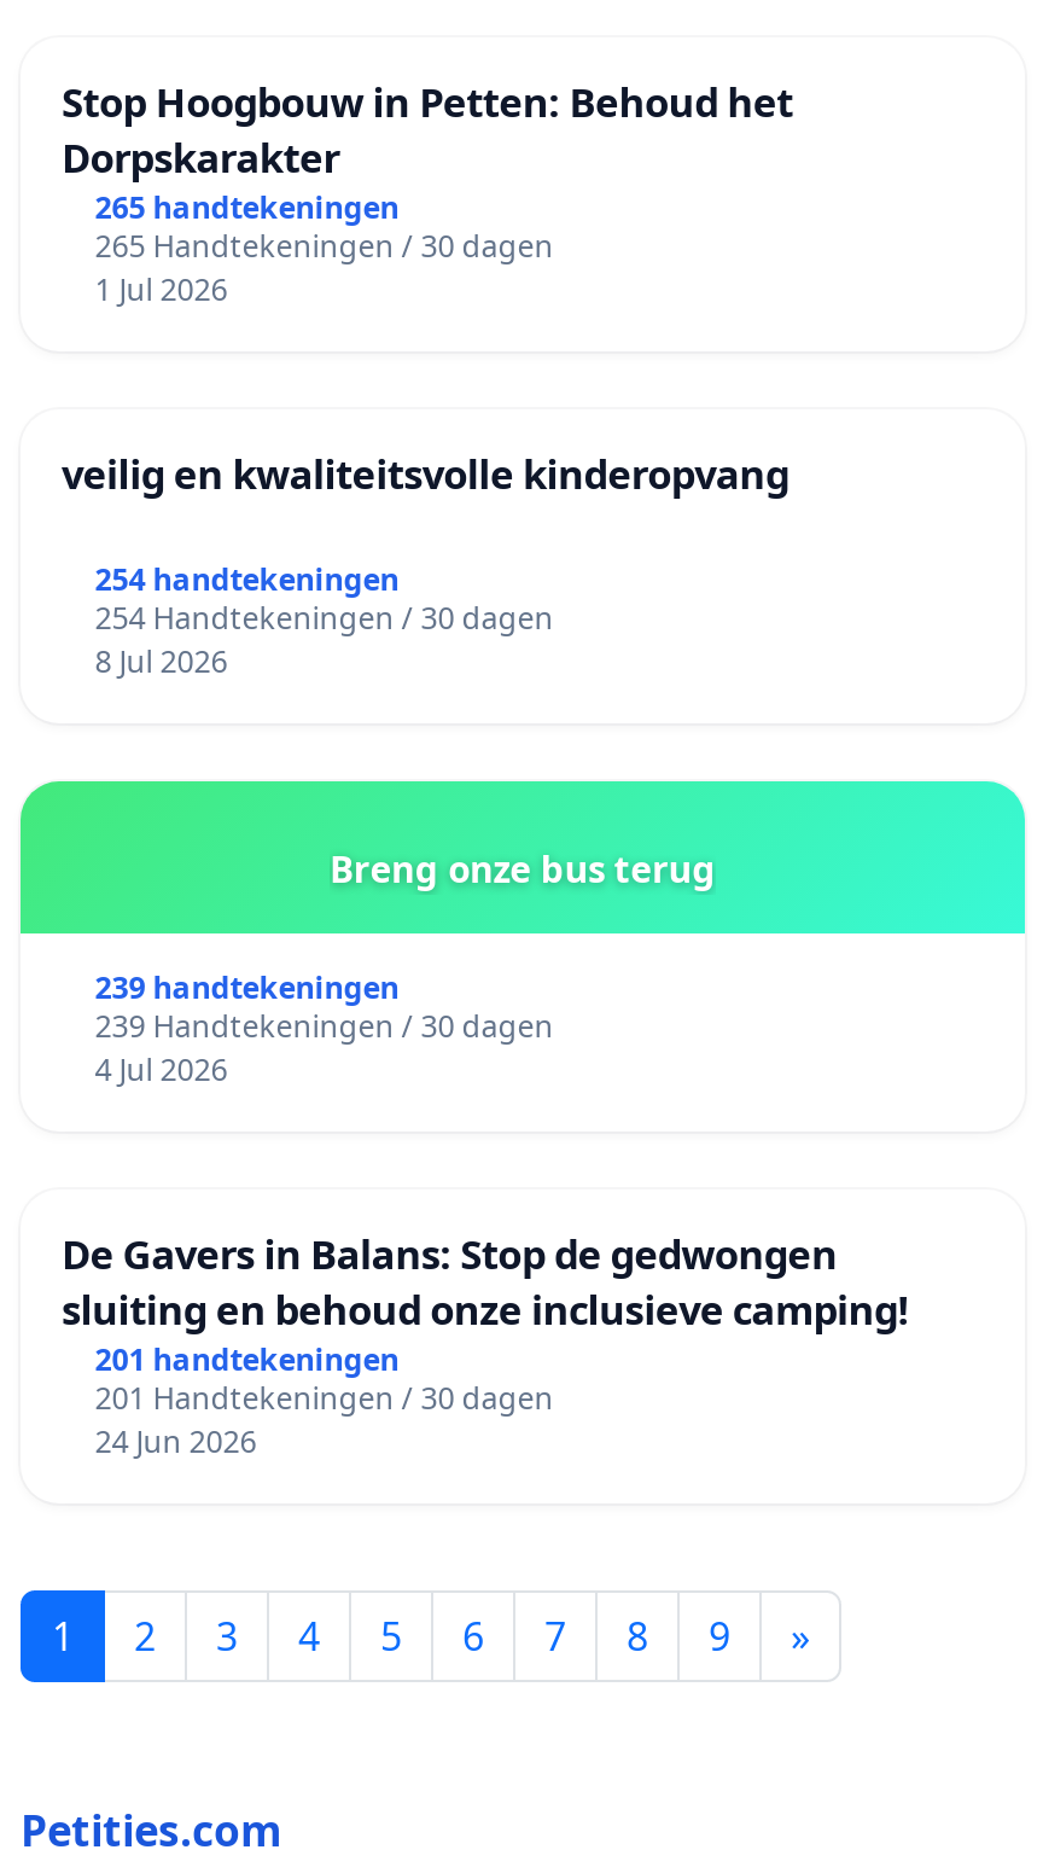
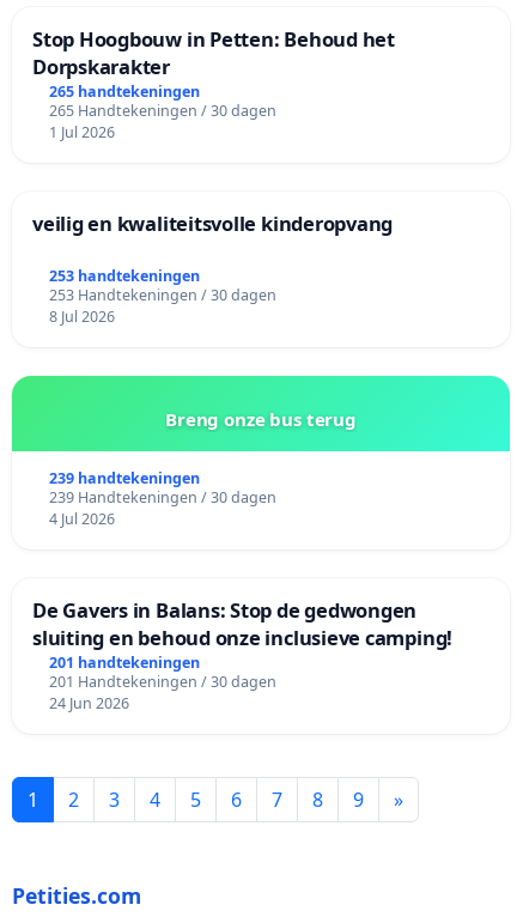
[95,559,399,600] 254 handtekeningen -> [49,266,200,286] 253 handtekeningen
[95,598,554,639] 254 Handtekeningen / 30 dagen -> [49,285,276,305] 253 Handtekeningen / 30 dagen

